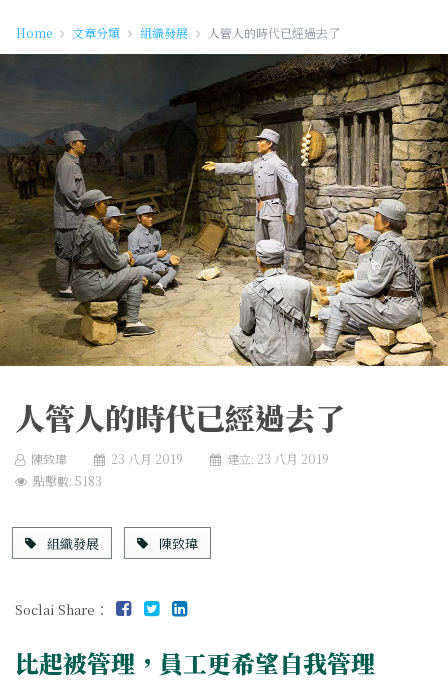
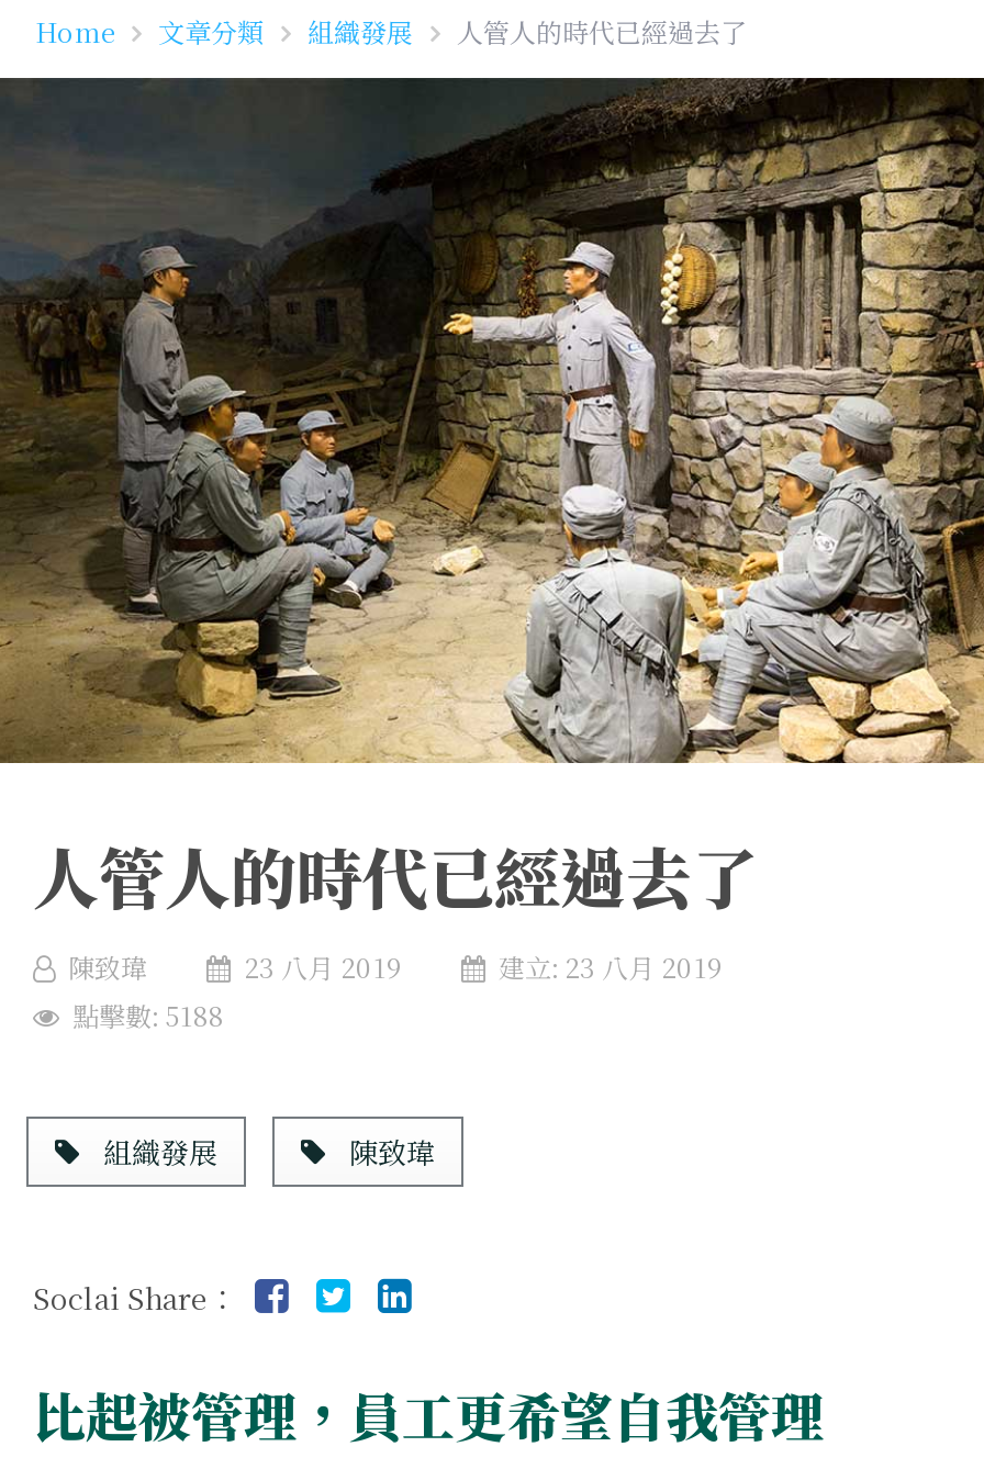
[33,472,102,489] 點擊數: 5183 -> [72,996,224,1033] 點擊數: 5188

